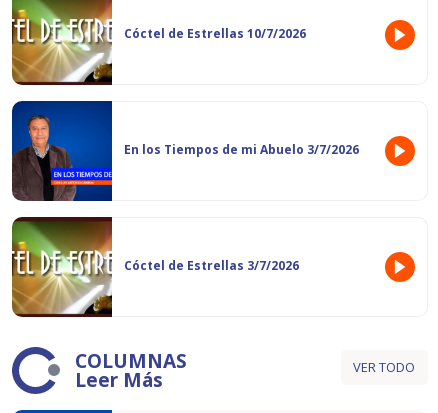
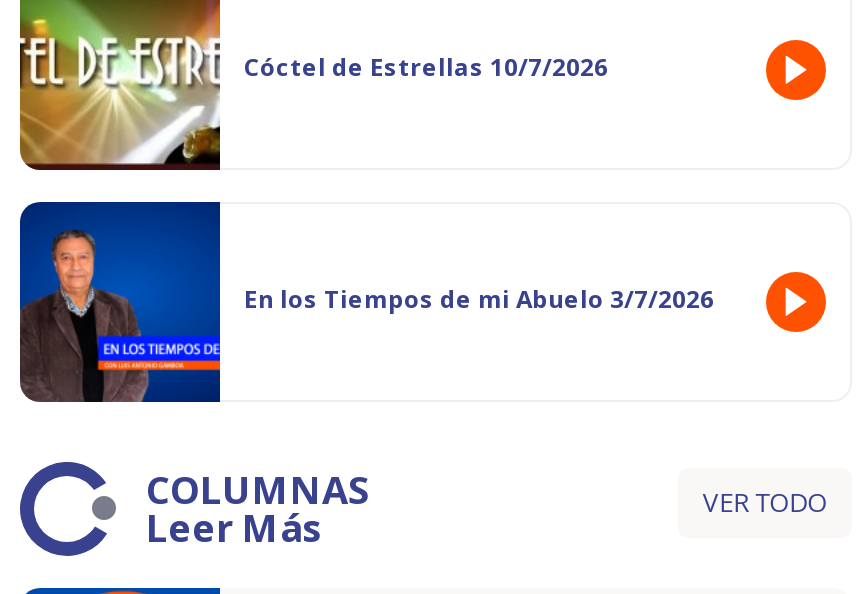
[11,216,299,318] [image] | Cóctel de Estrellas 3/7/2026 -> none

